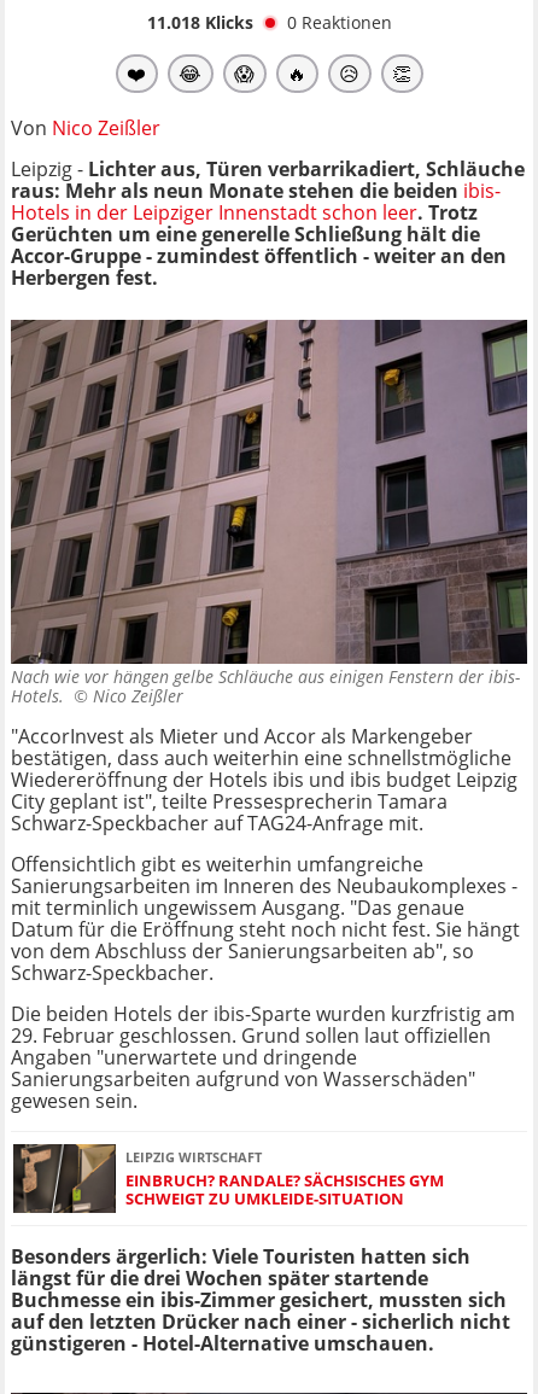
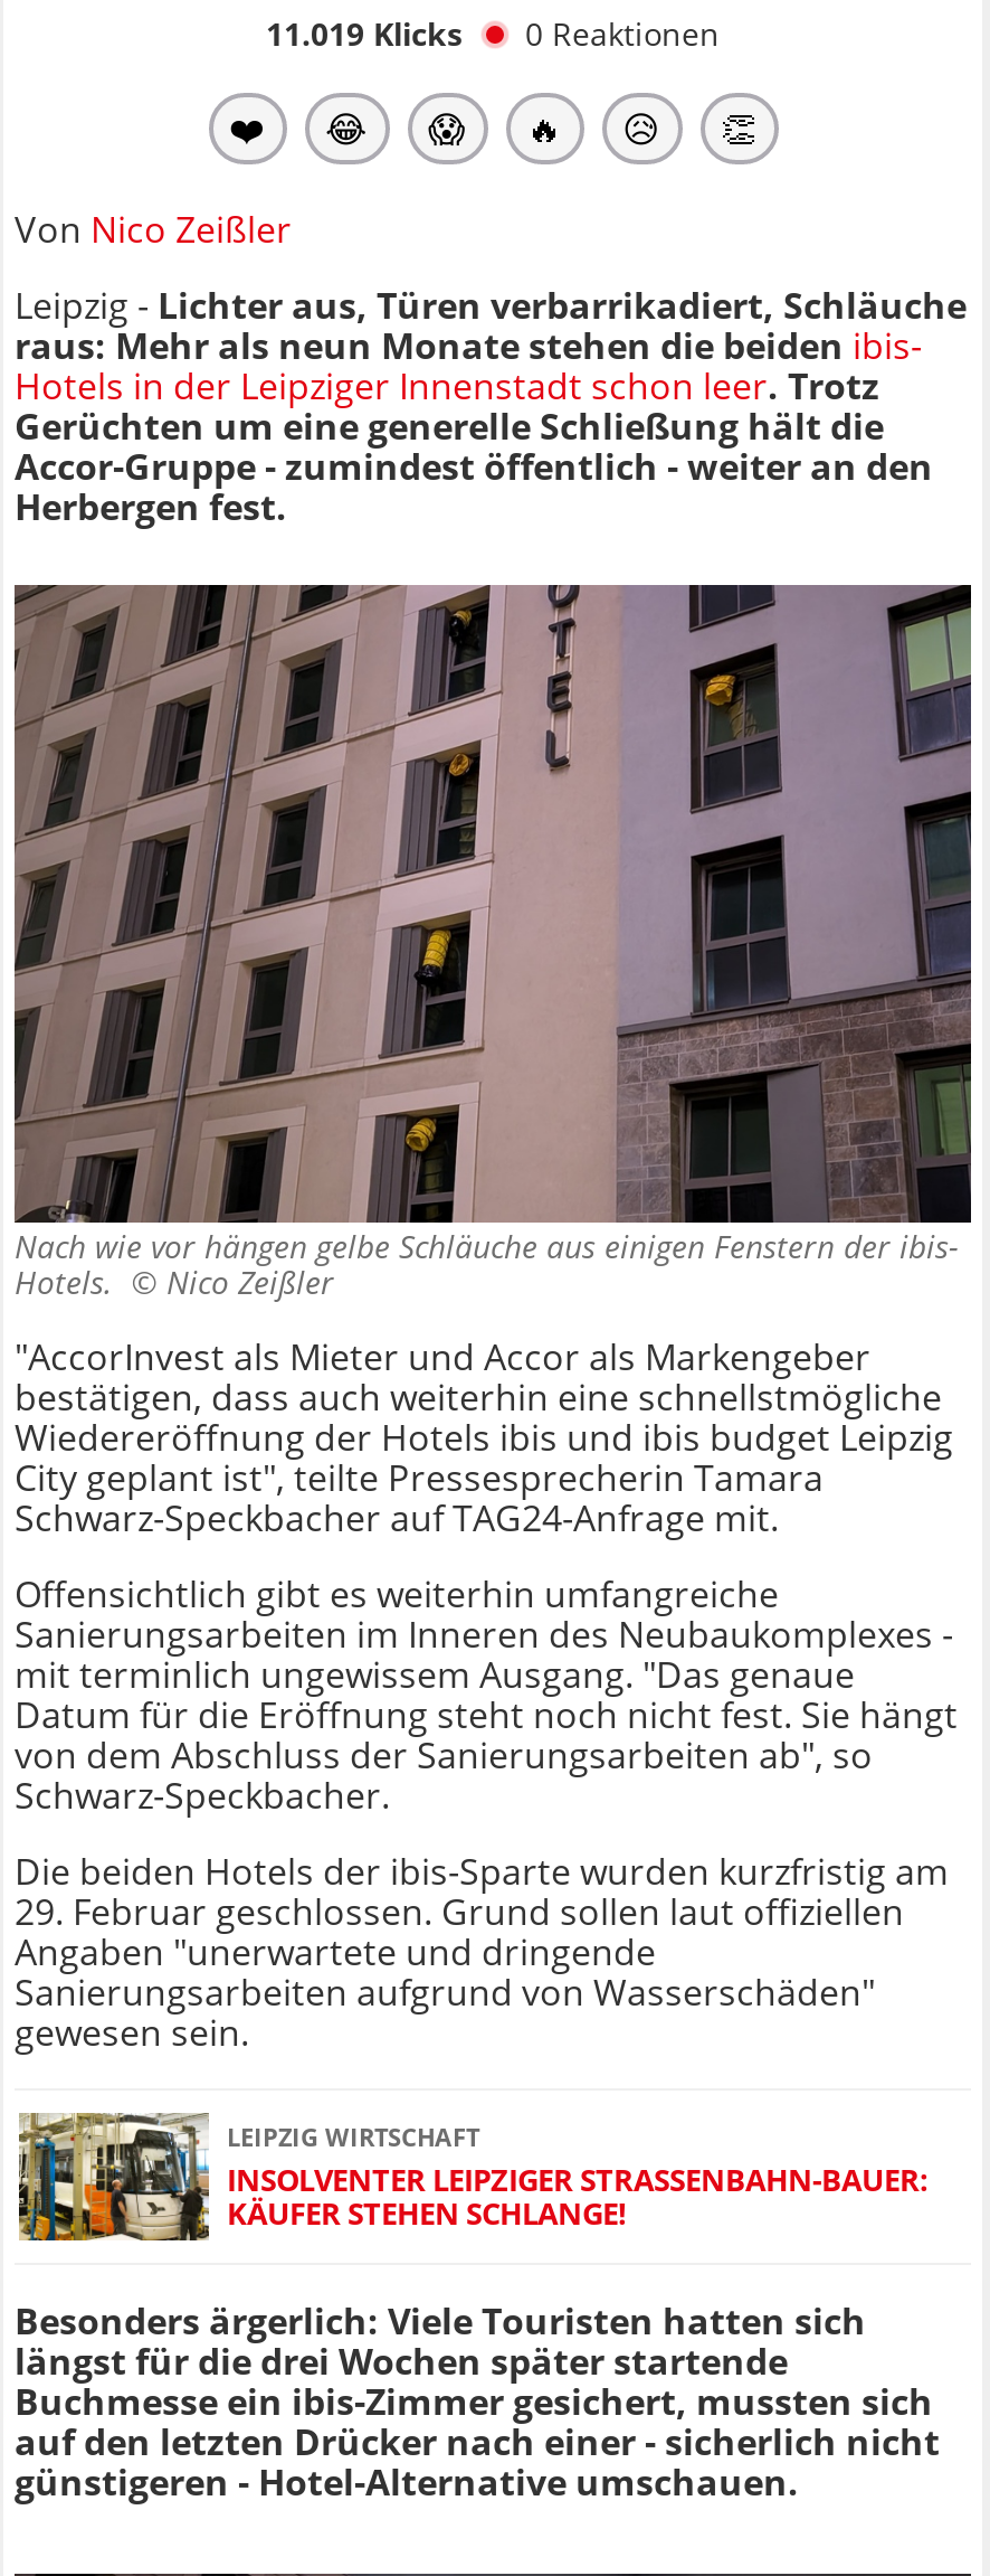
[147,11,391,34] 11.018 Klicks 0 Reaktionen -> [266,12,720,54] 11.019 Klicks 0 Reaktionen
[12,1143,444,1214] [image] | EINBRUCH? RANDALE? SÄCHSISCHES GYM | SCHWEIGT ZU UMKLEIDE-SITUATION -> [17,2111,929,2243] [image] | INSOLVENTER LEIPZIGER STRASSENBAHN-BAUER: K | ÄUFER STEHEN SCHLANGE!

